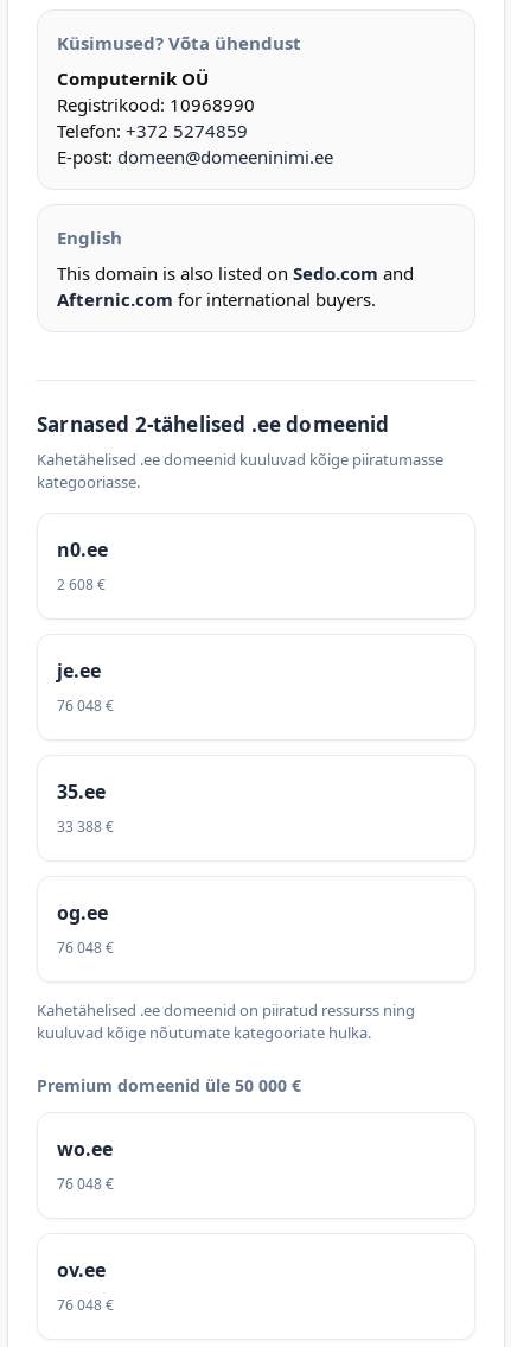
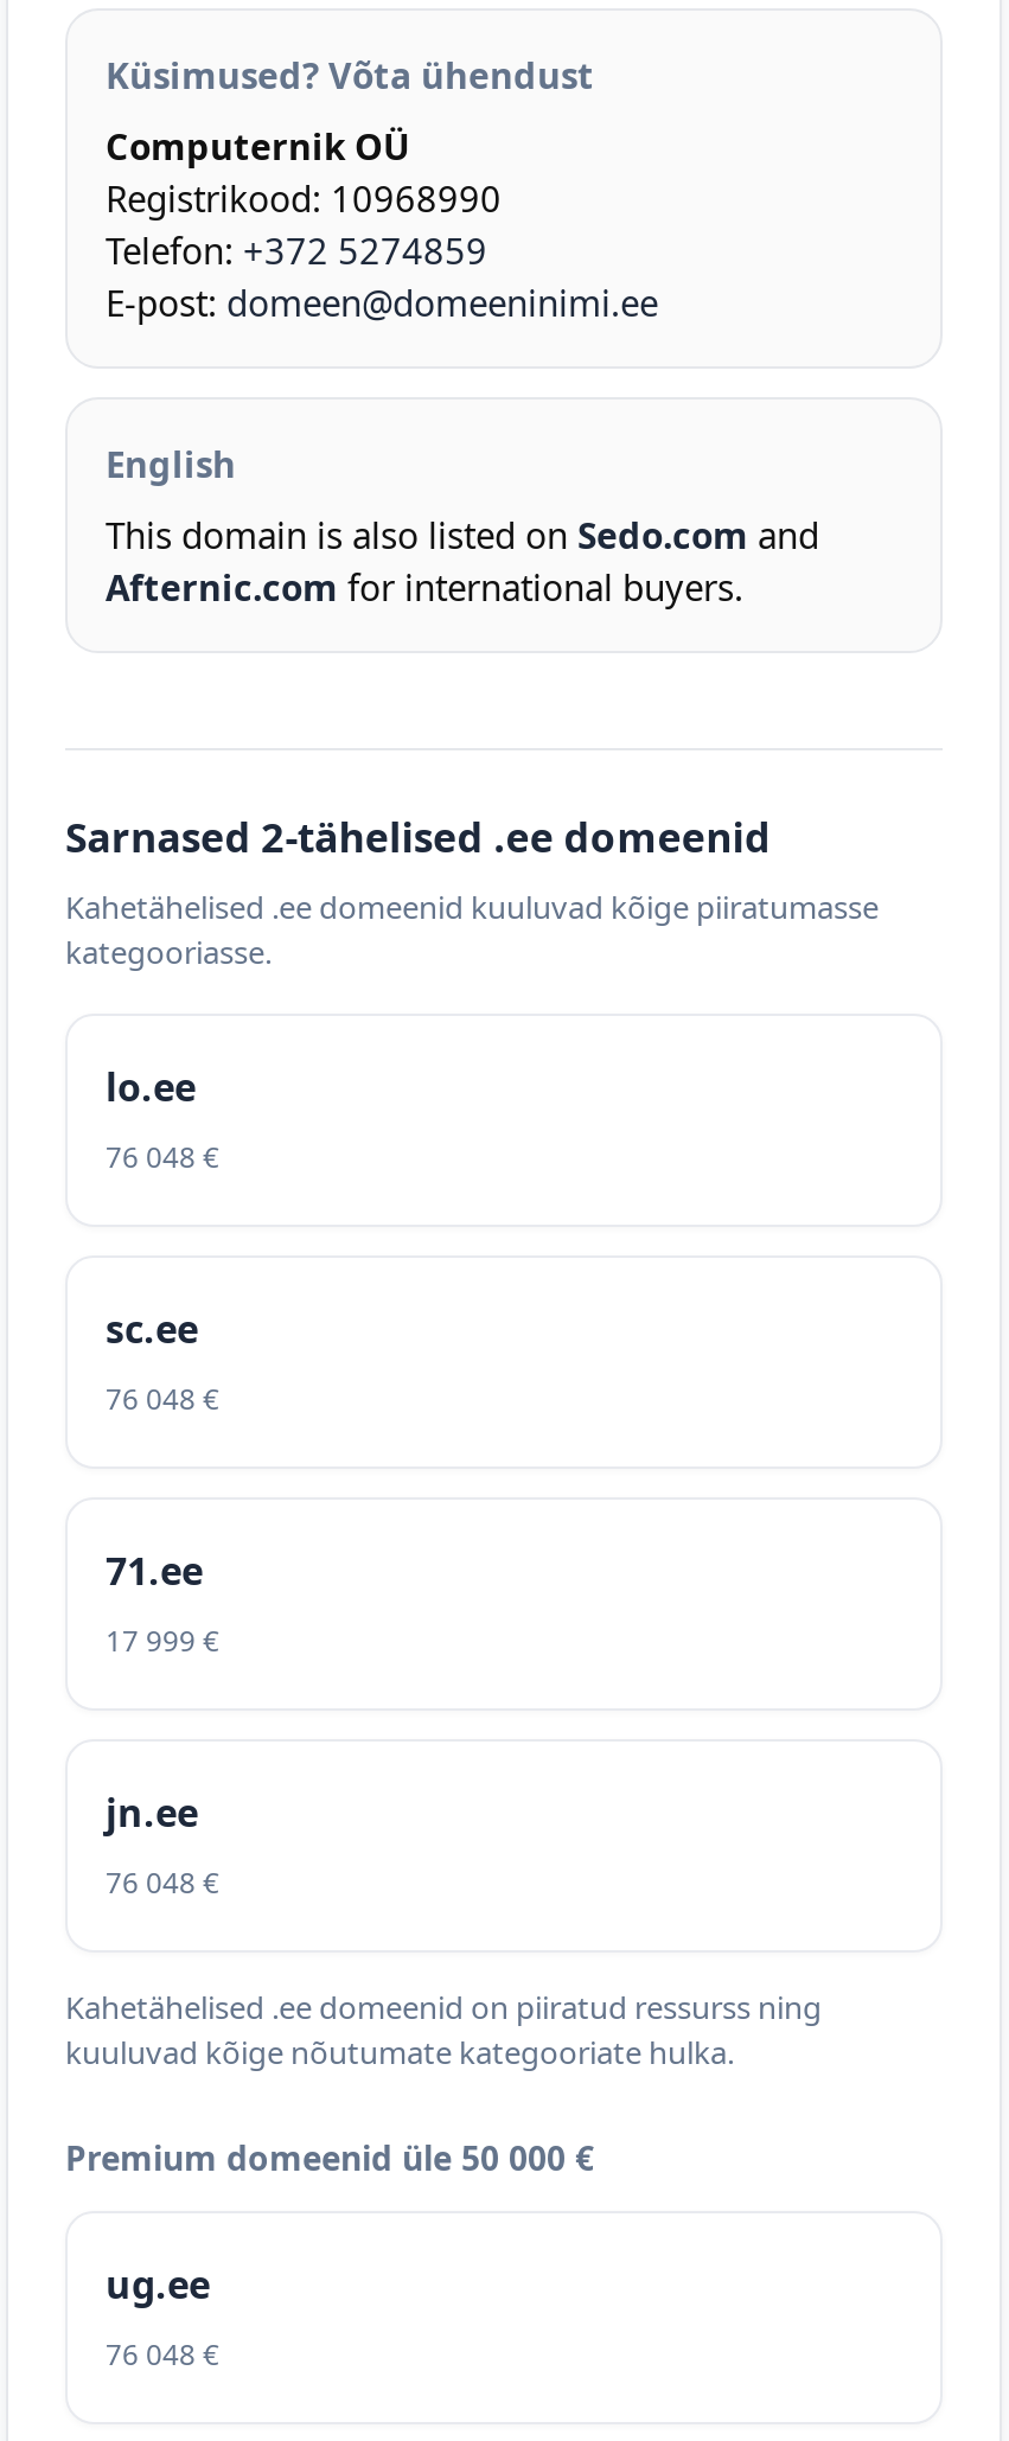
[57,536,108,684] n0.ee | 2 608 € | je.ee -> [106,1061,196,1113] lo.ee
[57,779,114,926] 35.ee | 33 388 € | og.ee -> [106,1303,219,1839] sc.ee | 76 048 € | 71.ee | 17 999 € | jn.ee
[57,1136,114,1283] wo.ee | 76 048 € | ov.ee -> [106,2258,210,2311] ug.ee

